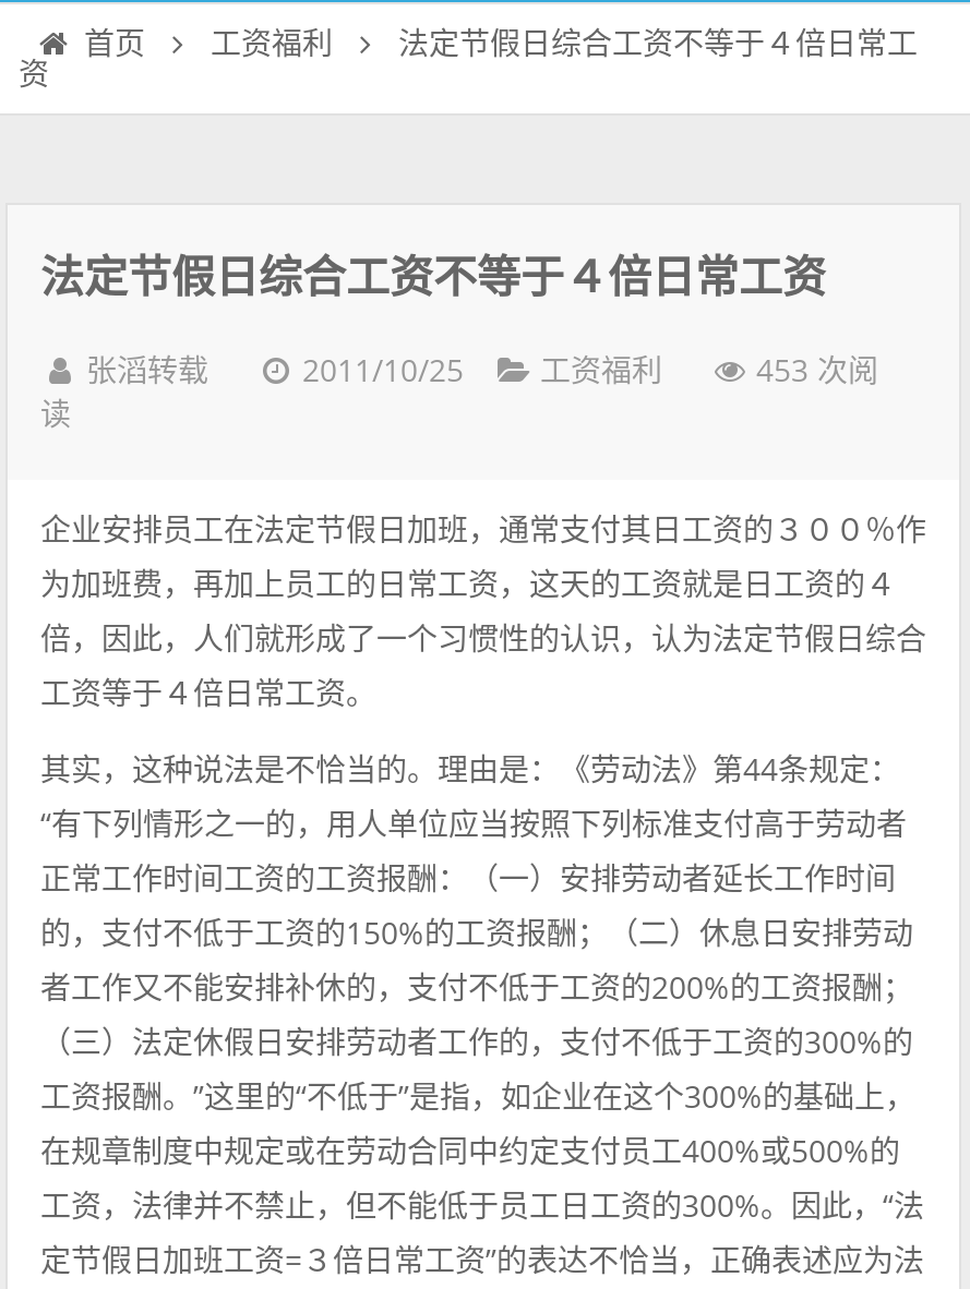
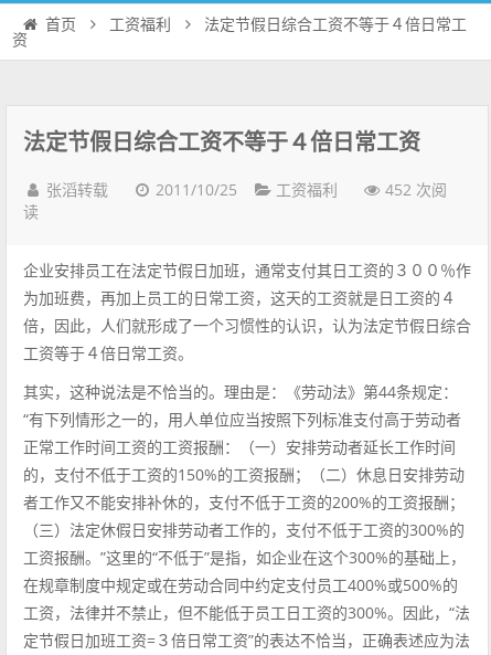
[756,349,878,390] 453 次阅 -> [385,179,447,200] 452 次阅

